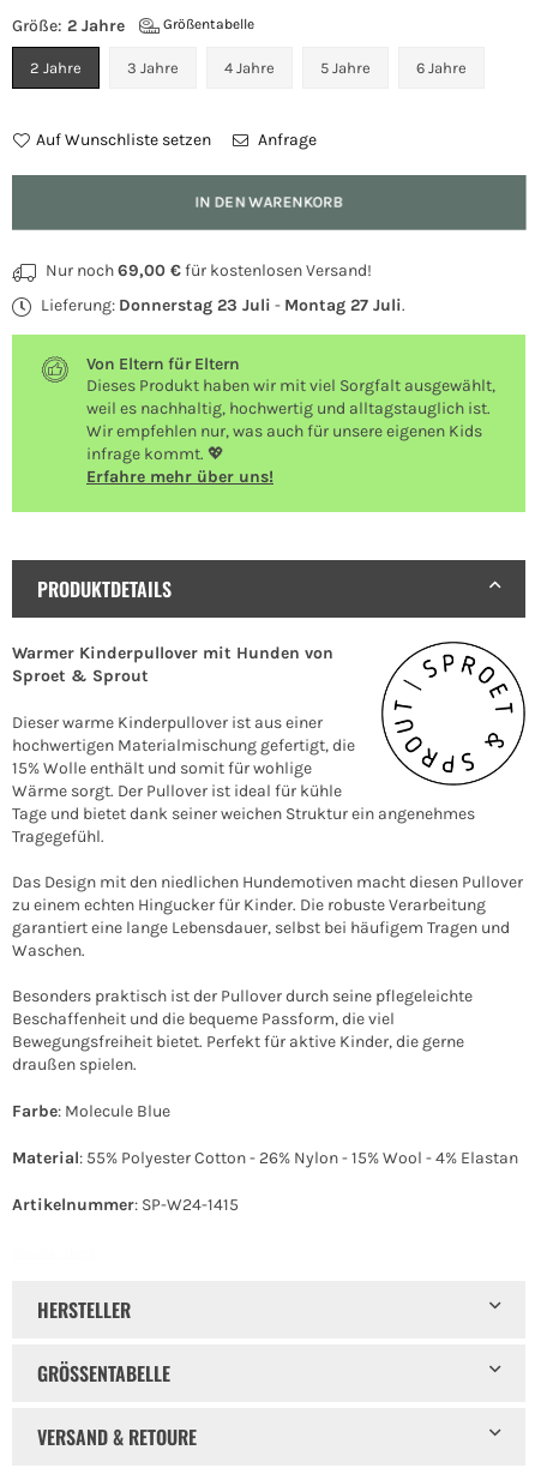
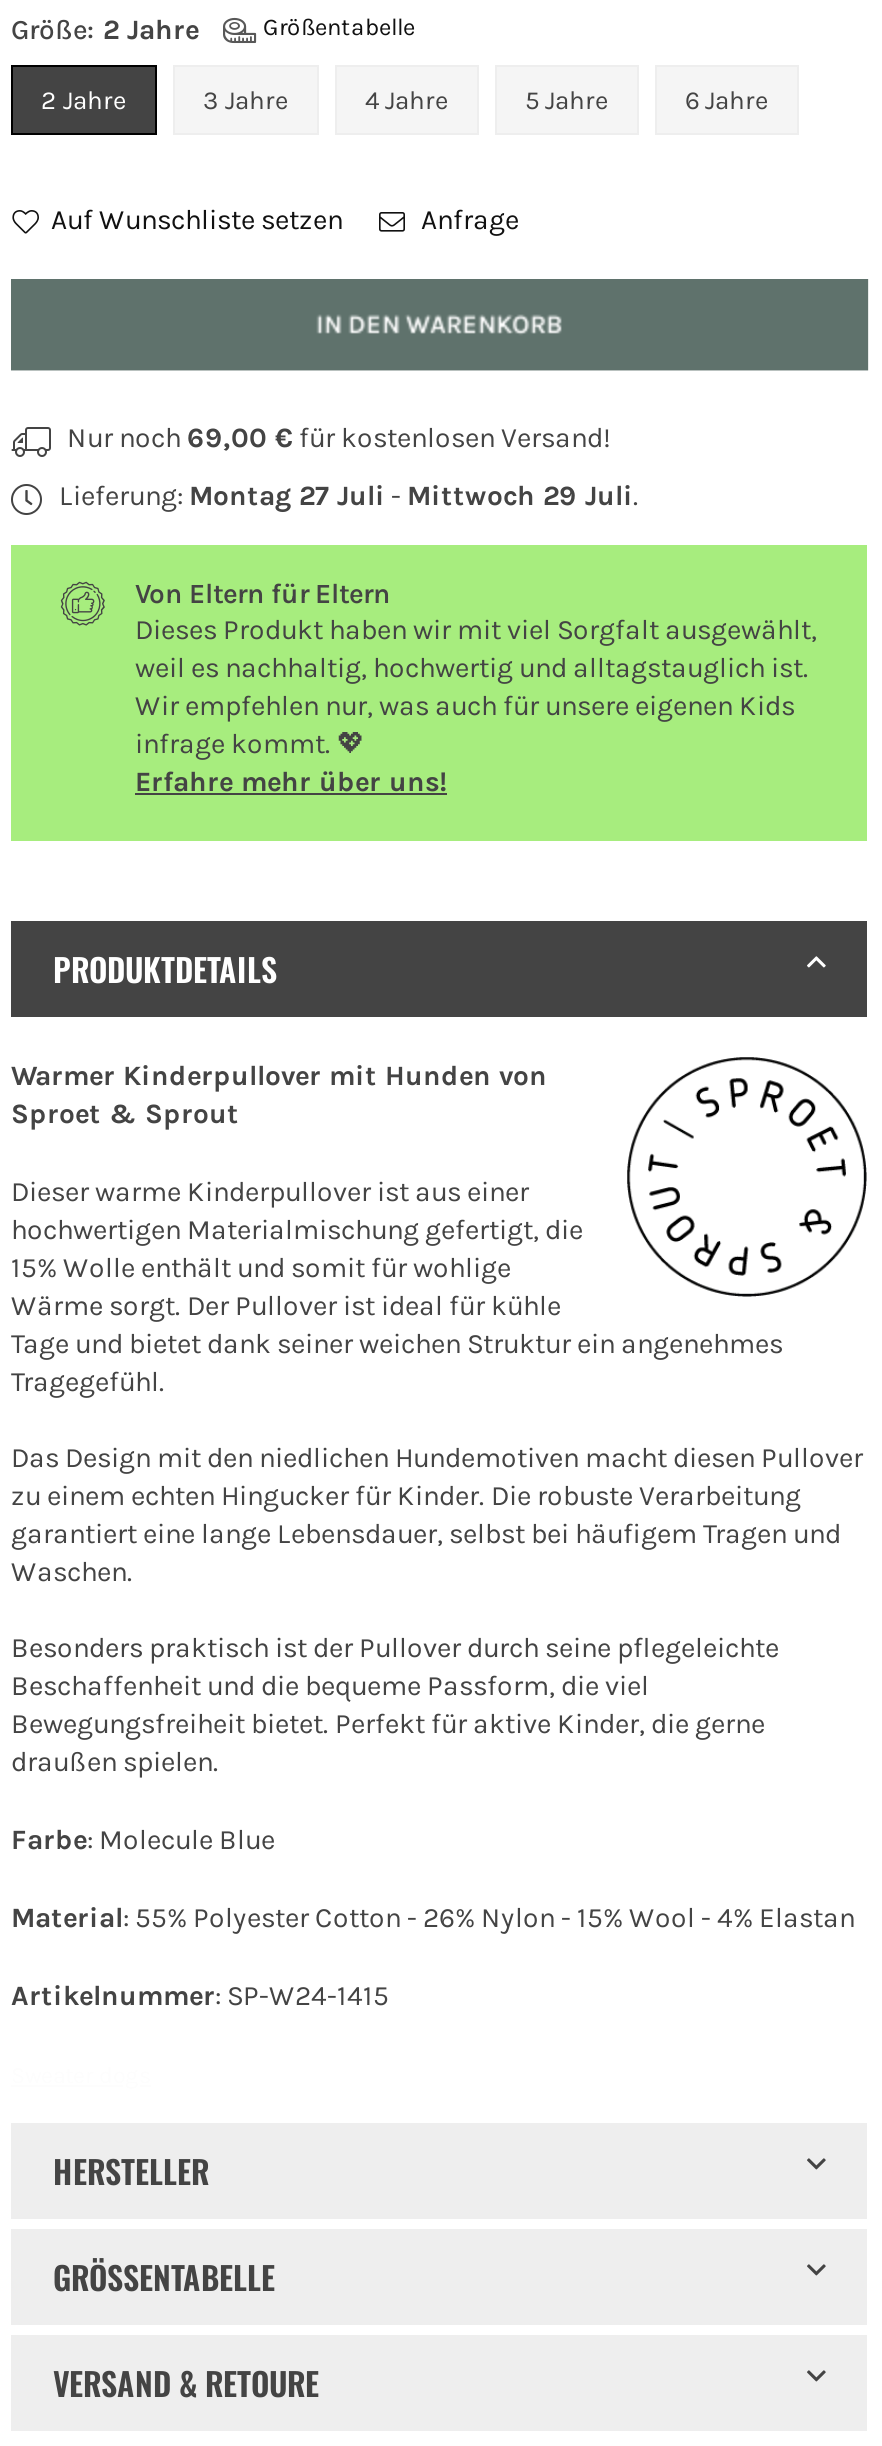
[37,295,405,315] Lieferung: Donnerstag 23 Juli - Montag 27 Juli. -> [53,479,639,513] Lieferung: Montag 27 Juli - Mittwoch 29 Juli.

